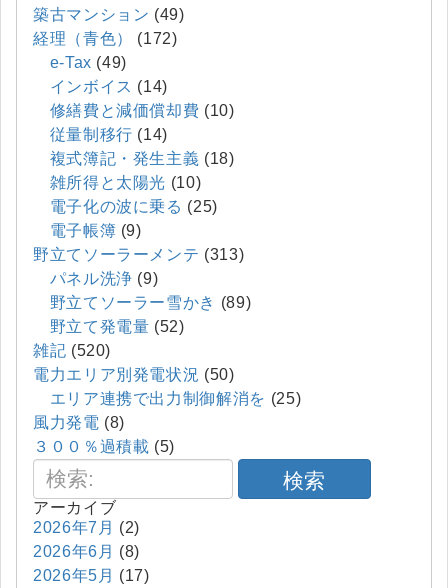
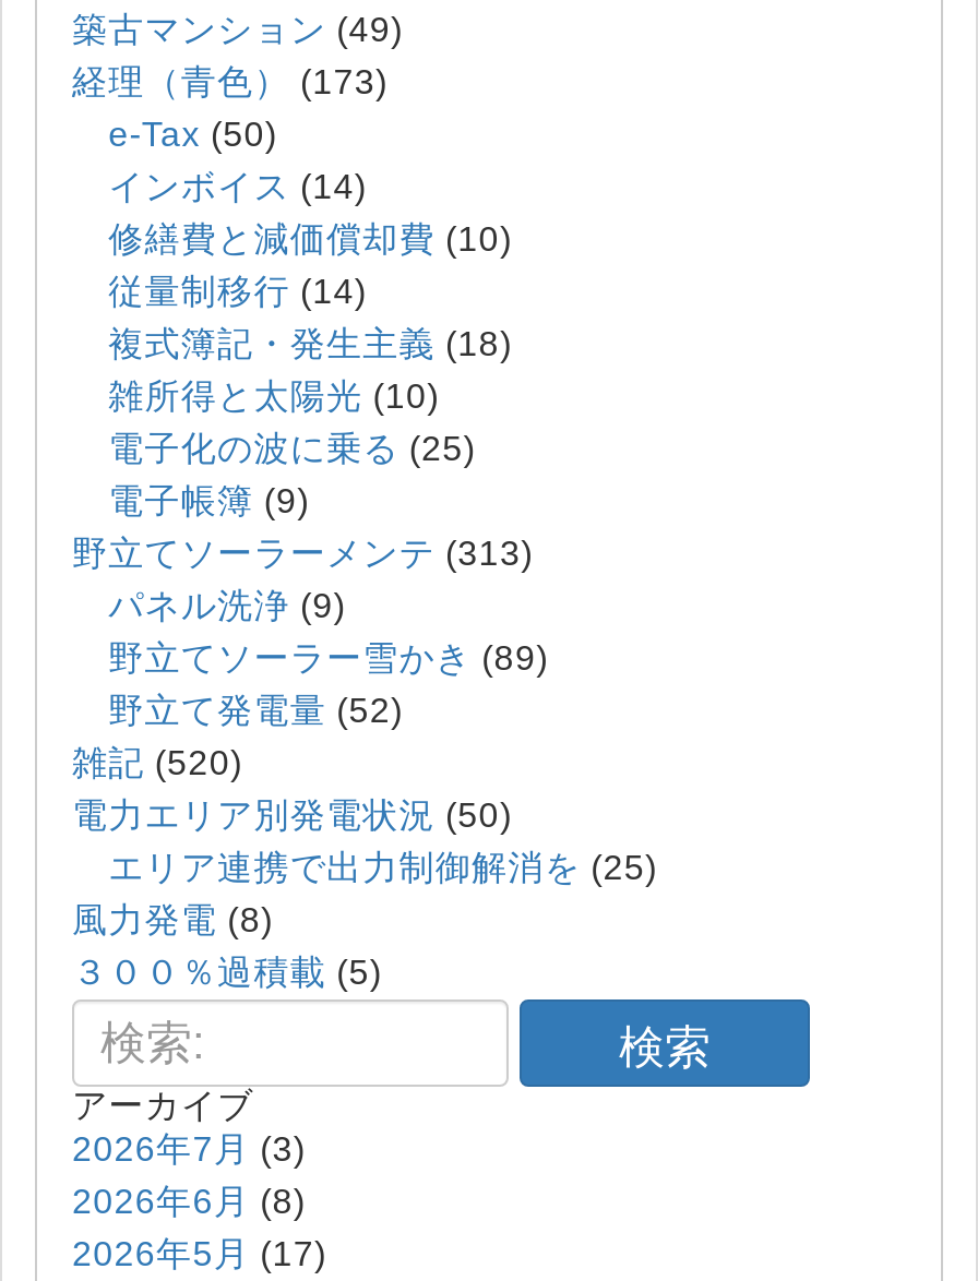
[33,30,178,47] 経理（青色）(172) -> [72,62,388,100] 経理（青色）(173)
[33,54,127,71] e-Tax (49) -> [72,115,277,152] e-Tax (50)
[33,519,140,536] 2026年7月(2) -> [72,1130,306,1167] 2026年7月(3)

